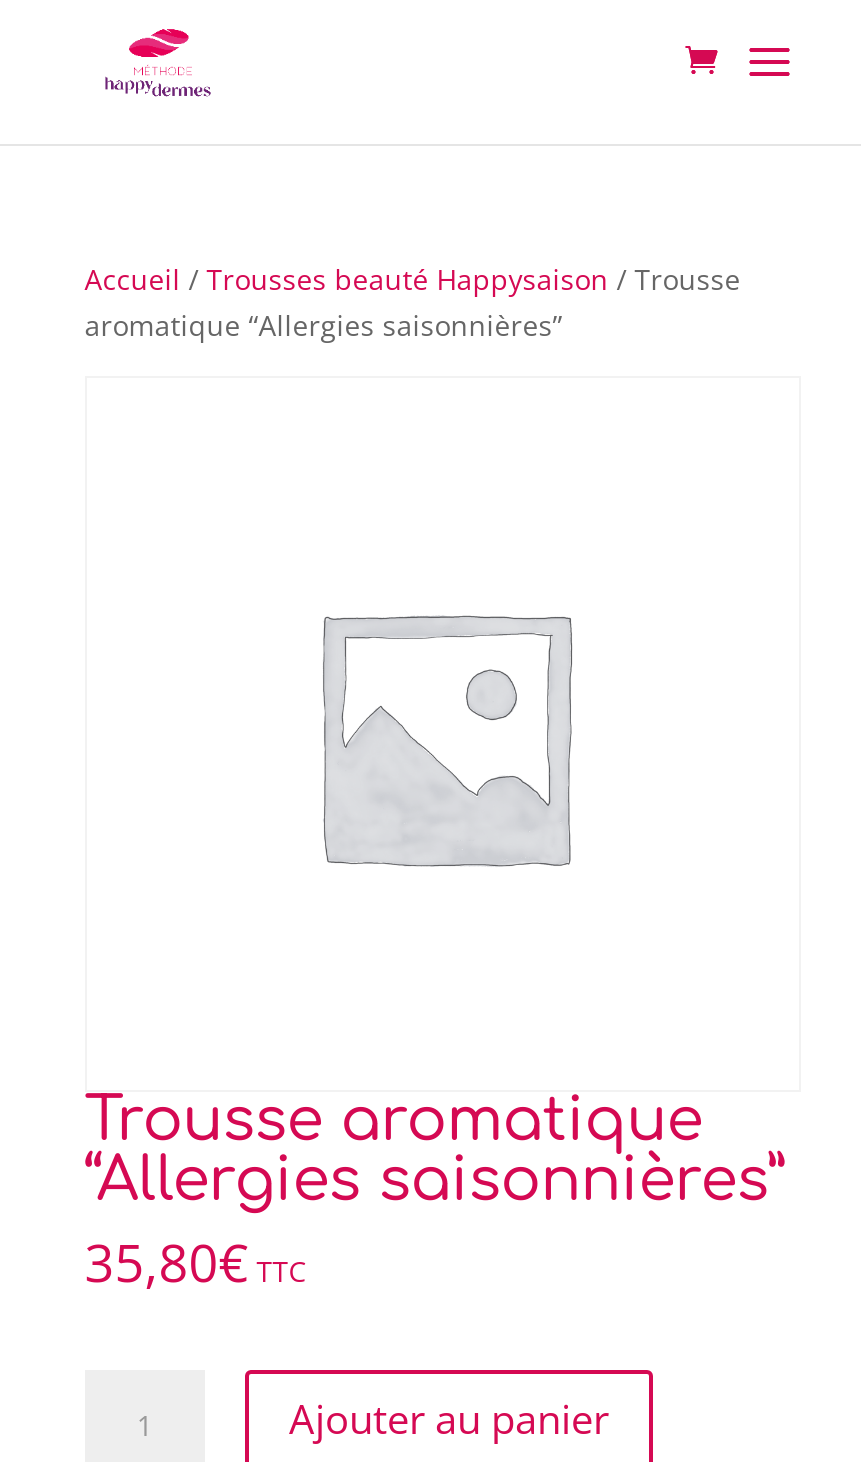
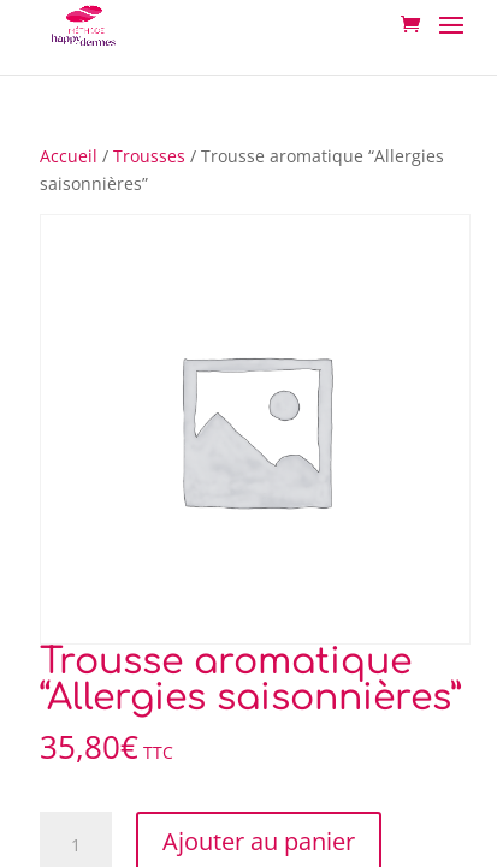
[85,260,741,344] Accueil / Trousses beauté Happysaison / Trousse | aromatique “Allergies saisonnières” -> [39,144,444,195] Accueil / Trousses / Trousse aromatique “Allergies | saisonnières”

